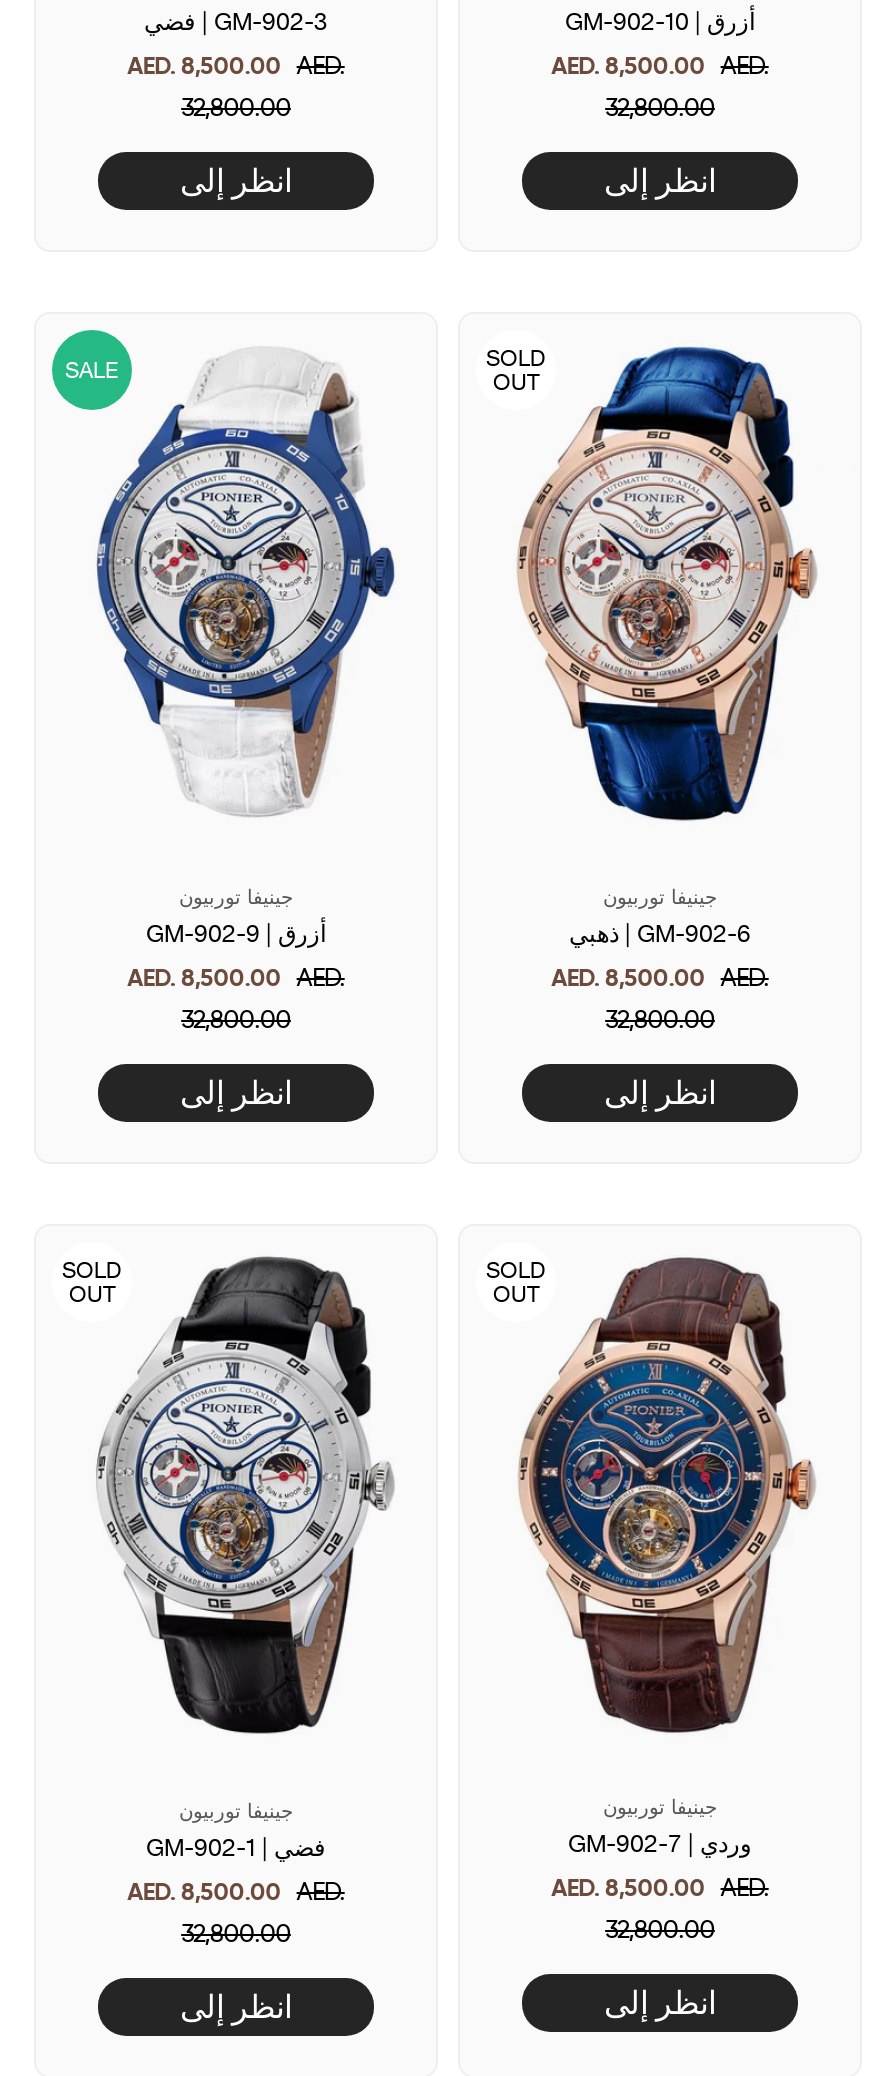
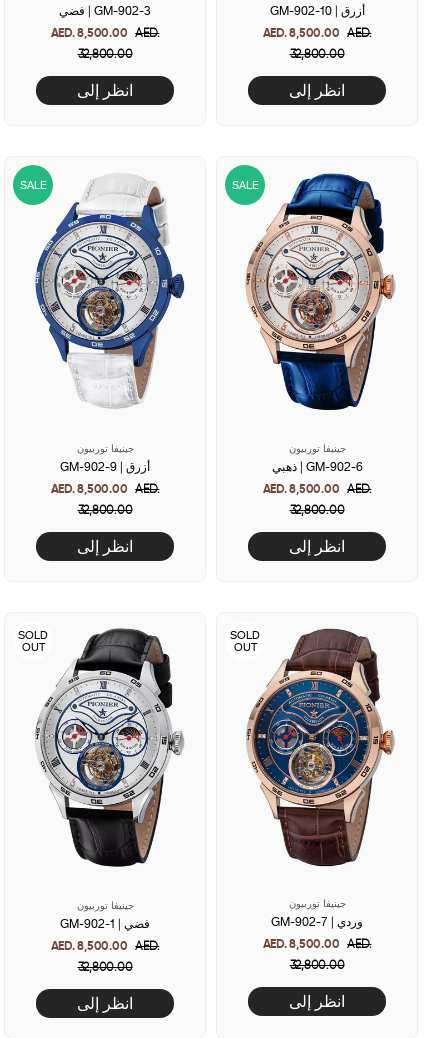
[486,343,546,395] SOLD | OUT -> [231,178,258,192] SALE

